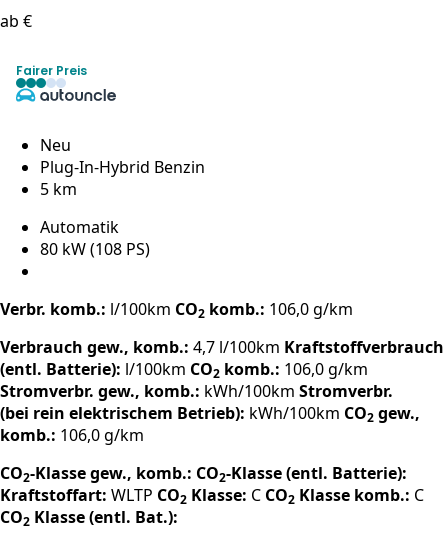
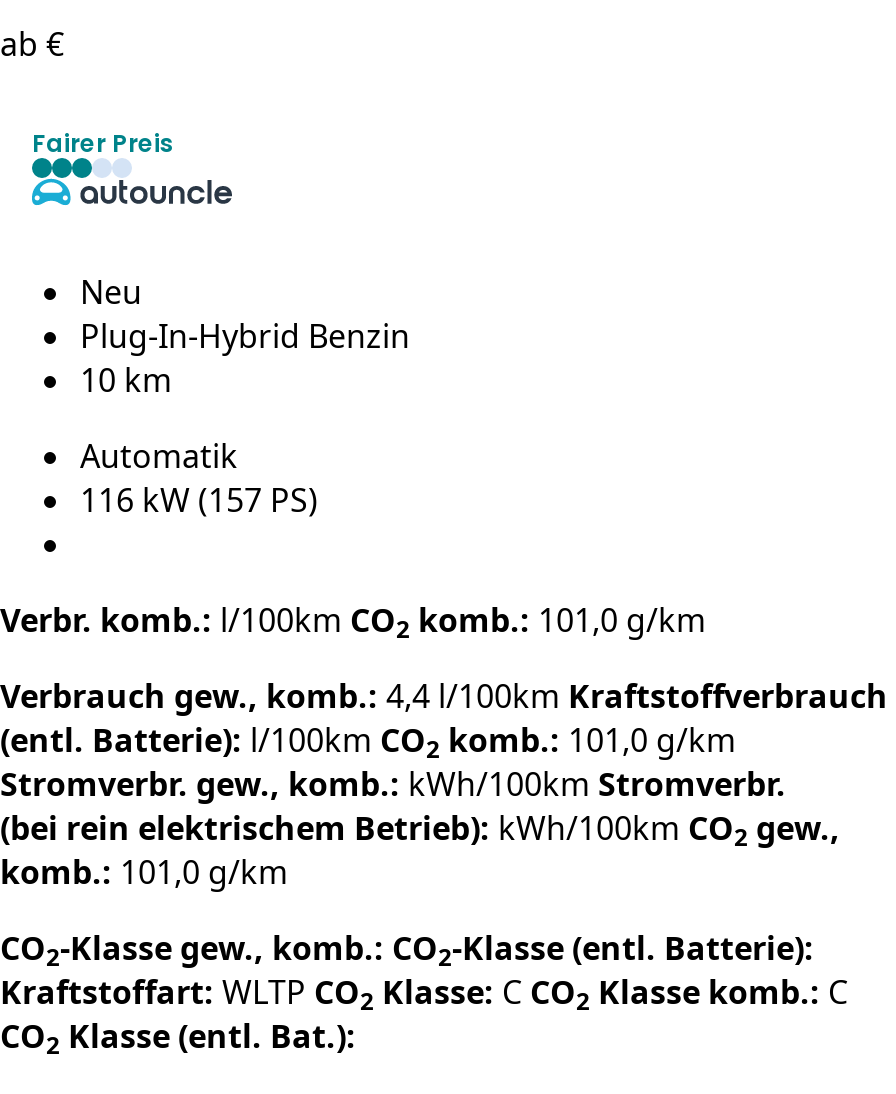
[40,178,77,200] 5 km -> [80,359,172,403] 10 km
[40,238,150,260] 80 kW (108 PS) -> [80,479,318,523] 116 kW (157 PS)
[0,298,353,322] Verbr. komb.: l/100km CO2 komb.: 106,0 g/km -> [0,599,706,647] Verbr. komb.: l/100km CO2 komb.: 101,0 g/km
[0,336,444,358] Verbrauch gew., komb.: 4,7 l/100km Kraftstoffverbrauch -> [0,675,888,719] Verbrauch gew., komb.: 4,4 l/100km Kraftstoffverbrauch
[0,358,368,382] (entl. Batterie): l/100km CO2 komb.: 106,0 g/km -> [0,719,736,767] (entl. Batterie): l/100km CO2 komb.: 101,0 g/km
[0,424,144,446] komb.: 106,0 g/km -> [0,851,288,895] komb.: 101,0 g/km

